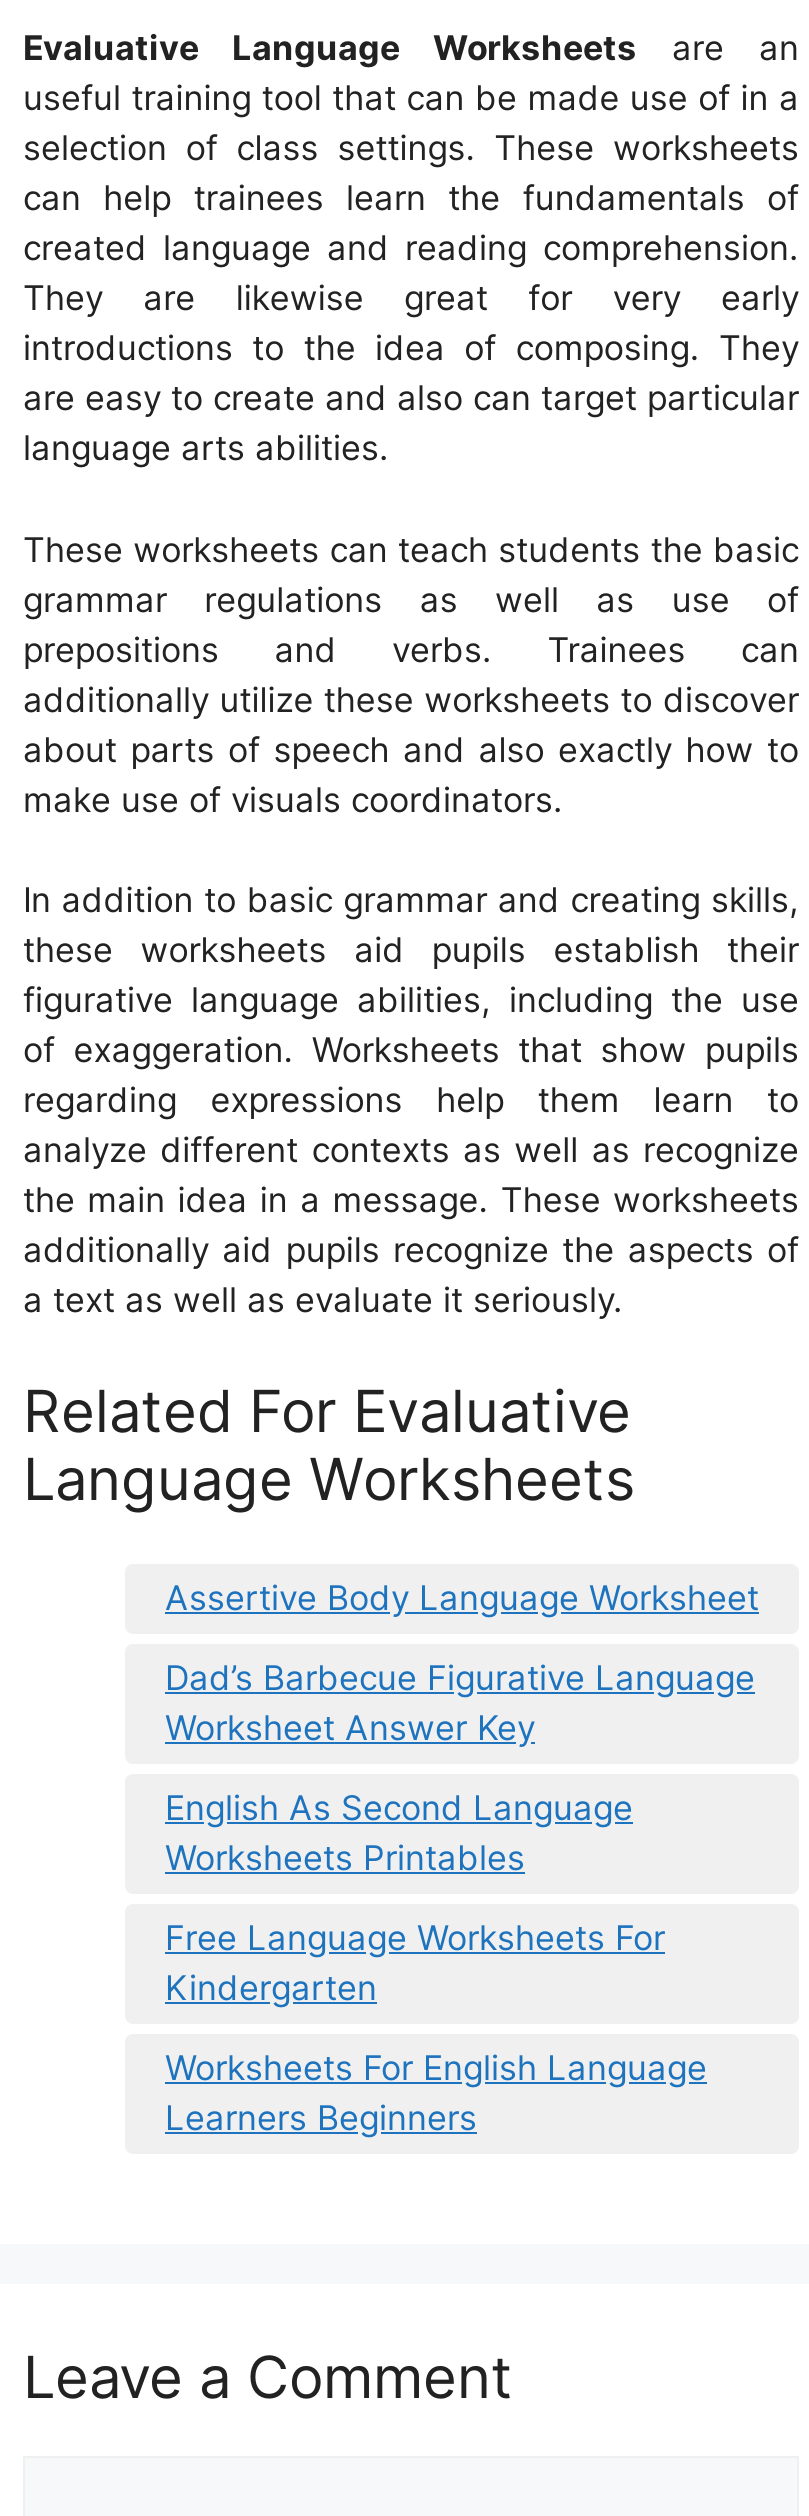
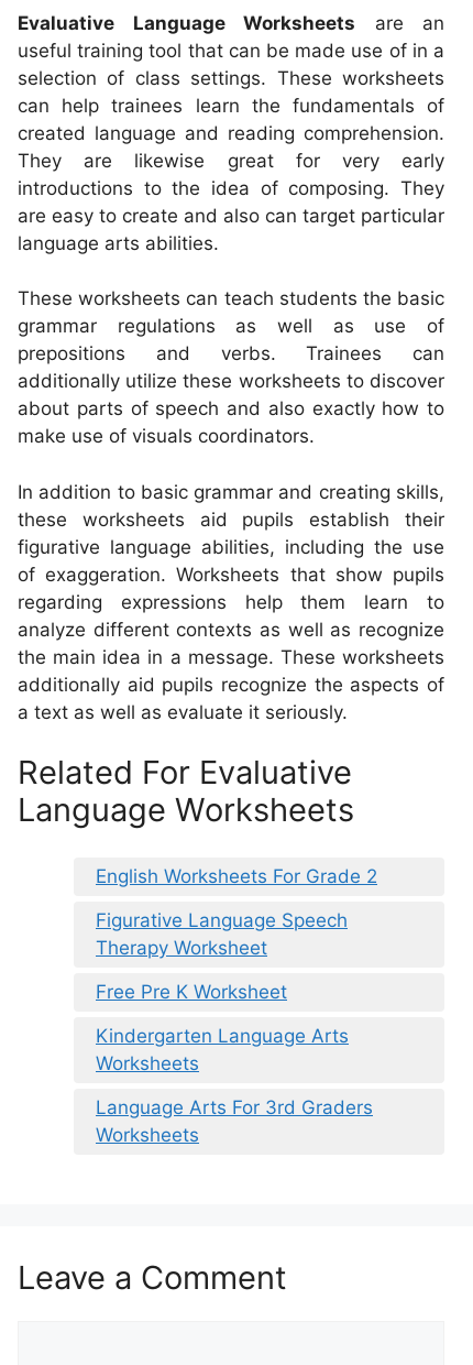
[165,1579,759,1619] Assertive Body Language Worksheet -> [96,865,377,887] English Worksheets For Grade 2
[165,1659,755,1749] Dad’s Barbecue Figurative Language | Worksheet Answer Key -> [96,909,348,958] Figurative Language Speech | Therapy Worksheet
[165,1789,633,1879] English As Second Language | Worksheets Printables -> [96,980,287,1002] Free Pre K Worksheet
[165,1919,665,2009] Free Language Worksheets For | Kindergarten -> [96,1024,349,1074] Kindergarten Language Arts | Worksheets
[165,2049,707,2139] Worksheets For English Language | Learners Beginners -> [96,1096,373,1145] Language Arts For 3rd Graders | Worksheets

